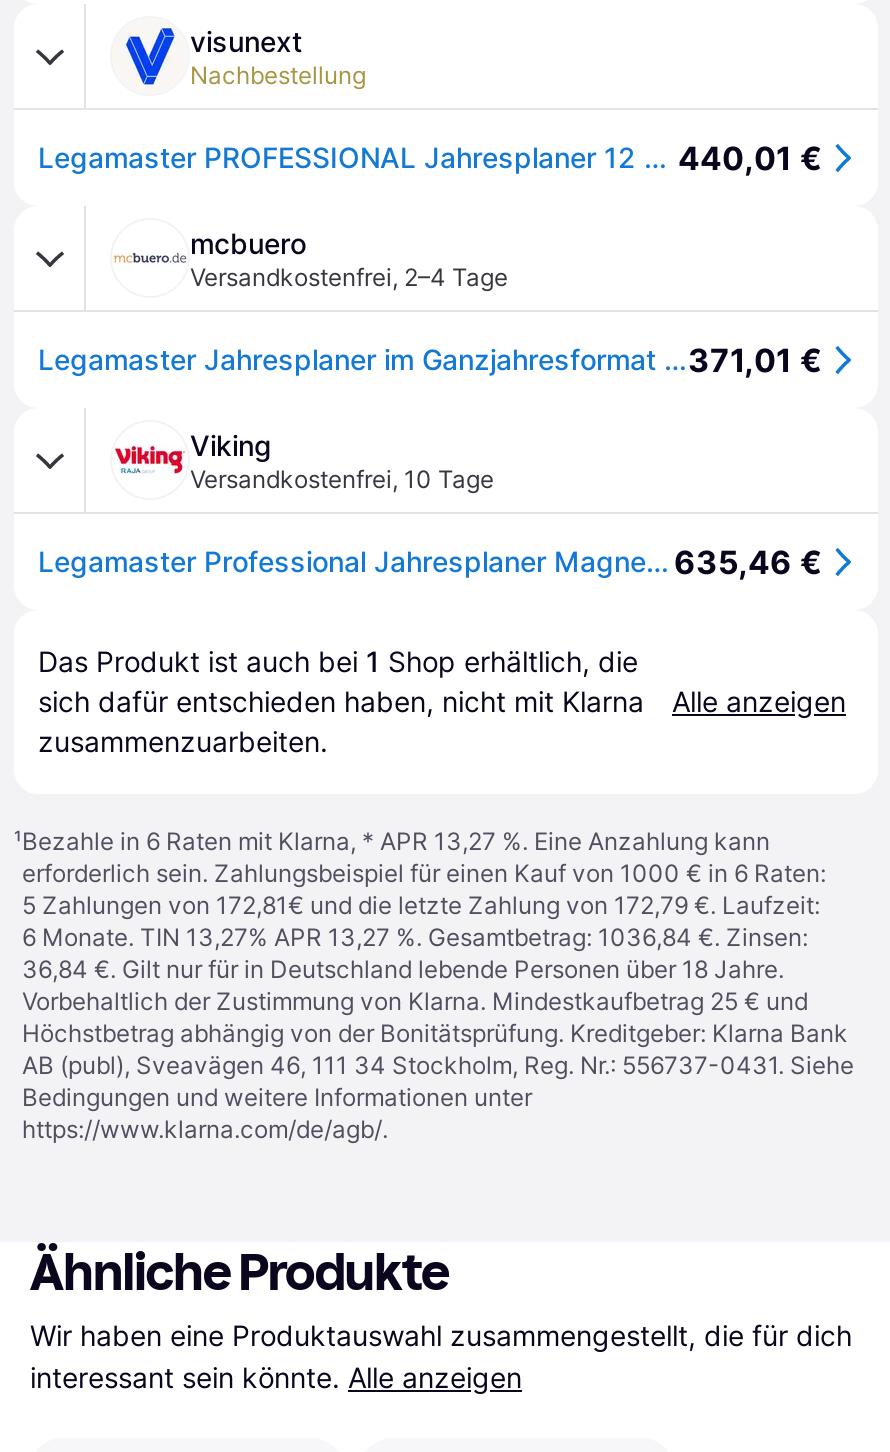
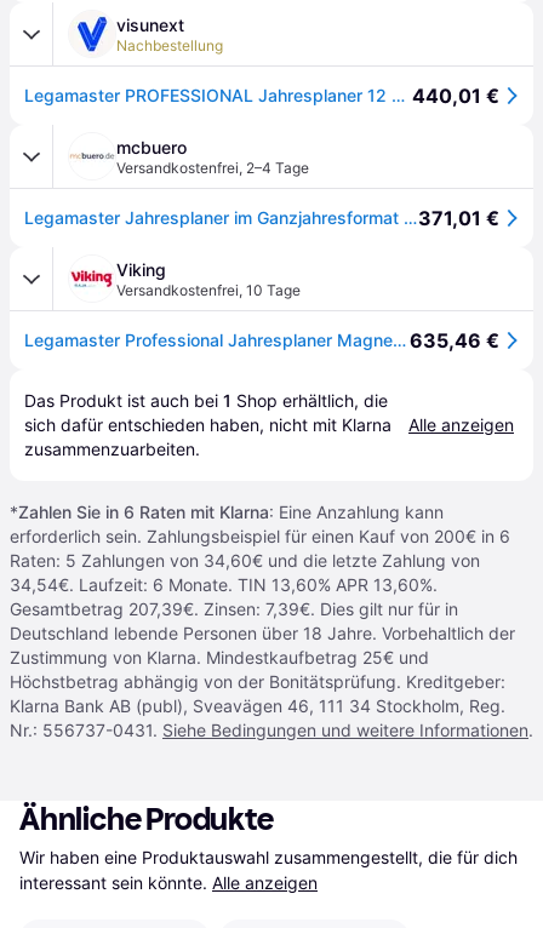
[14,826,854,1144] ¹Bezahle in 6 Raten mit Klarna, * APR 13,27 %. Eine Anzahlung kann | erforderlich sein. Zahlungsbeispiel für einen Kauf von 1000 € in 6 Raten: | 5 Zahlungen von 172,81€ und die letzte Zahlung von 172,79 €. Laufzeit: | 6 Monate. TIN 13,27% APR 13,27 %. Gesamtbetrag: 1036,84 €. Zinsen: | 36,84 €. Gilt nur für in Deutschland lebende Personen über 18 Jahre. | Vorbehaltlich der Zustimmung von Klarna. Mindestkaufbetrag 25 € und | Höchstbetrag abhängig von der Bonitätsprüfung. Kreditgeber: Klarna Bank | AB (publ), Sveavägen 46, 111 34 Stockholm, Reg. Nr.: 556737-0431. Siehe | Bedingungen und weitere Informationen unter | https://www.klarna.com/de/agb/. -> [10,502,533,740] *Zahlen Sie in 6 Raten mit Klarna: Eine Anzahlung kann | erforderlich sein. Zahlungsbeispiel für einen Kauf von 200€ in 6 | Raten: 5 Zahlungen von 34,60€ und die letzte Zahlung von | 34,54€. Laufzeit: 6 Monate. TIN 13,60% APR 13,60%. | Gesamtbetrag 207,39€. Zinsen: 7,39€. Dies gilt nur für in | Deutschland lebende Personen über 18 Jahre. Vorbehaltlich der | Zustimmung von Klarna. Mindestkaufbetrag 25€ und | Höchstbetrag abhängig von der Bonitätsprüfung. Kreditgeber: | Klarna Bank AB (publ), Sveavägen 46, 111 34 Stockholm, Reg. | Nr.: 556737-0431. Siehe Bedingungen und weitere Informationen.

